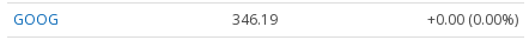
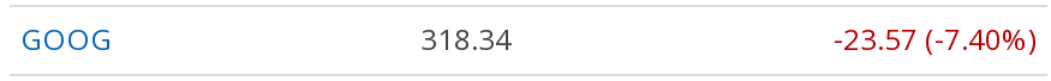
[232,9,278,29] 346.19 -> [420,19,512,59] 318.34
[427,9,518,29] +0.00 (0.00%) -> [834,19,1035,59] -23.57 (-7.40%)

